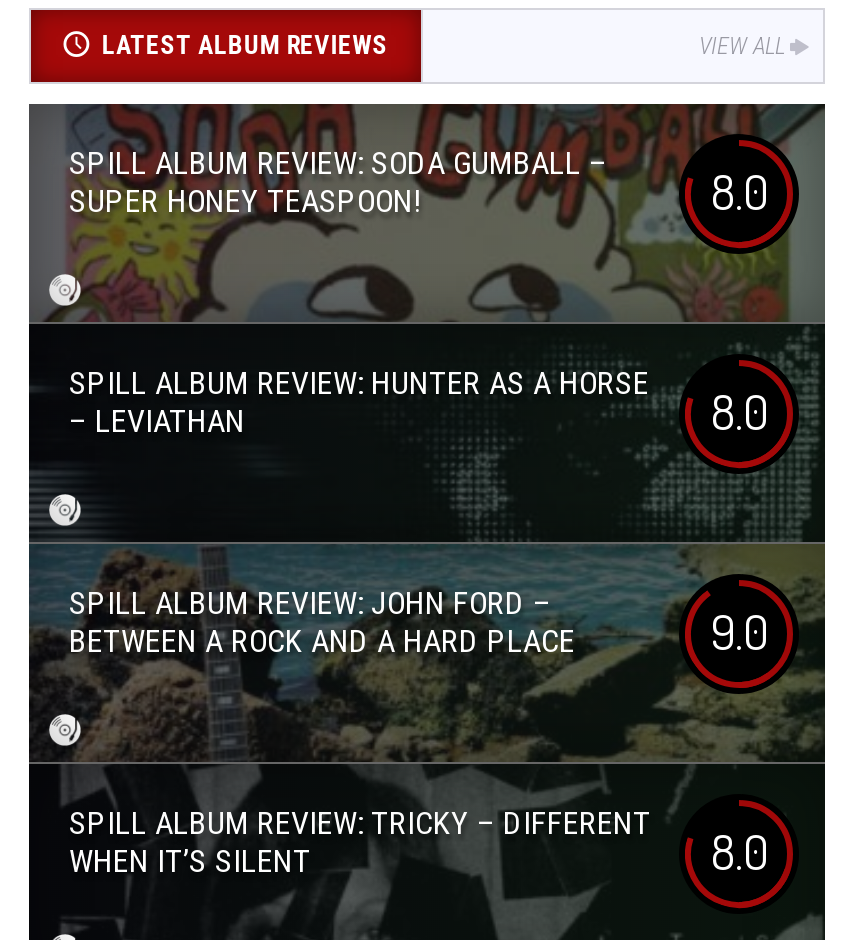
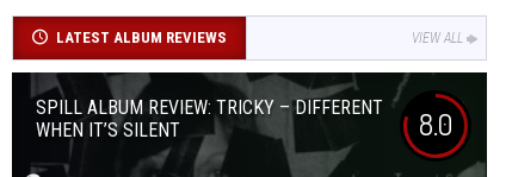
[29,104,825,764] [image] | SPILL ALBUM REVIEW: SODA GUMBALL – | SUPER HONEY TEASPOON! | 8.0 | SPILL ALBUM REVIEW: HUNTER AS A HORSE | – LEVIATHAN | 8.0 | SPILL ALBUM REVIEW: JOHN FORD – | BETWEEN A ROCK AND A HARD PLACE | 9.0 -> none

